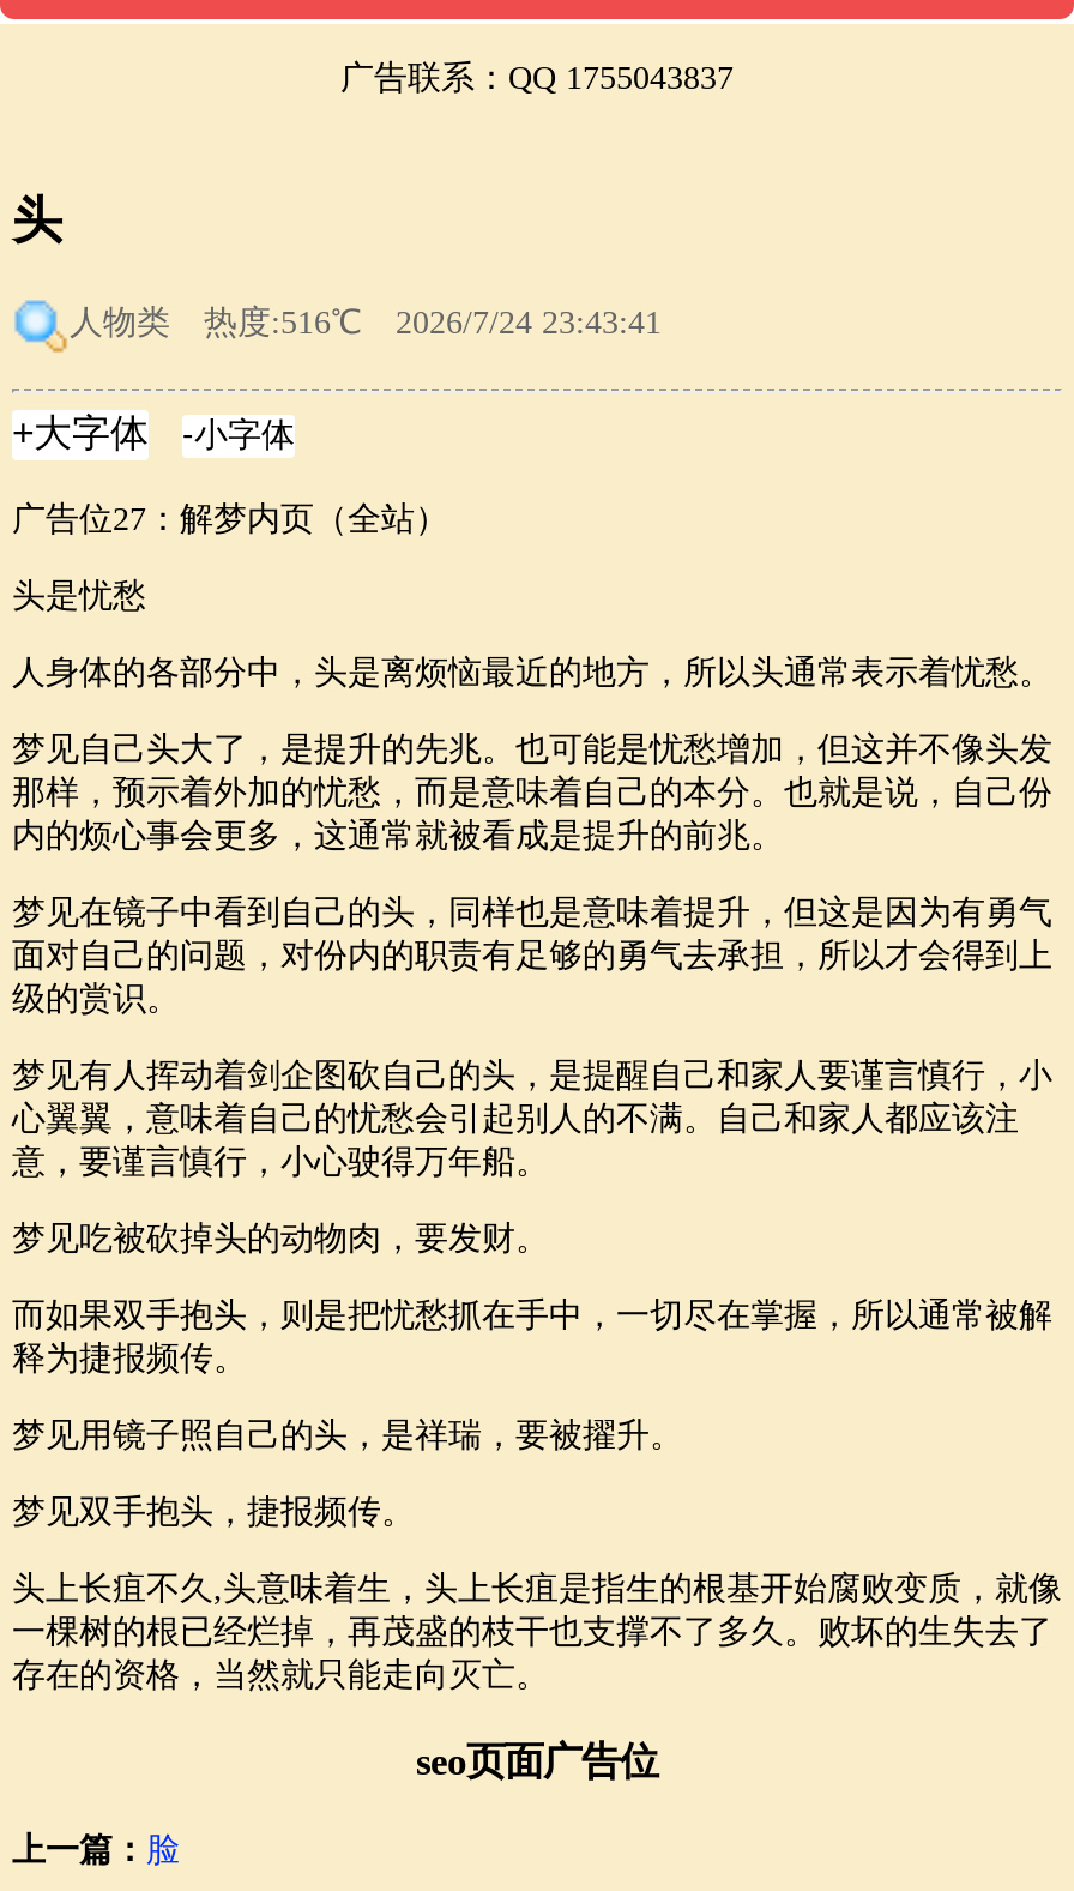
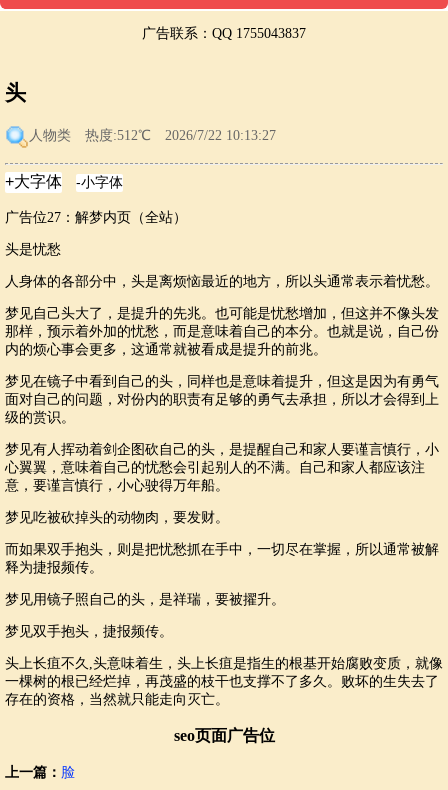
[70,305,662,341] 人物类热度:516℃ 2026/7/24 23:43:41 -> [29,128,276,143] 人物类热度:512℃ 2026/7/22 10:13:27

